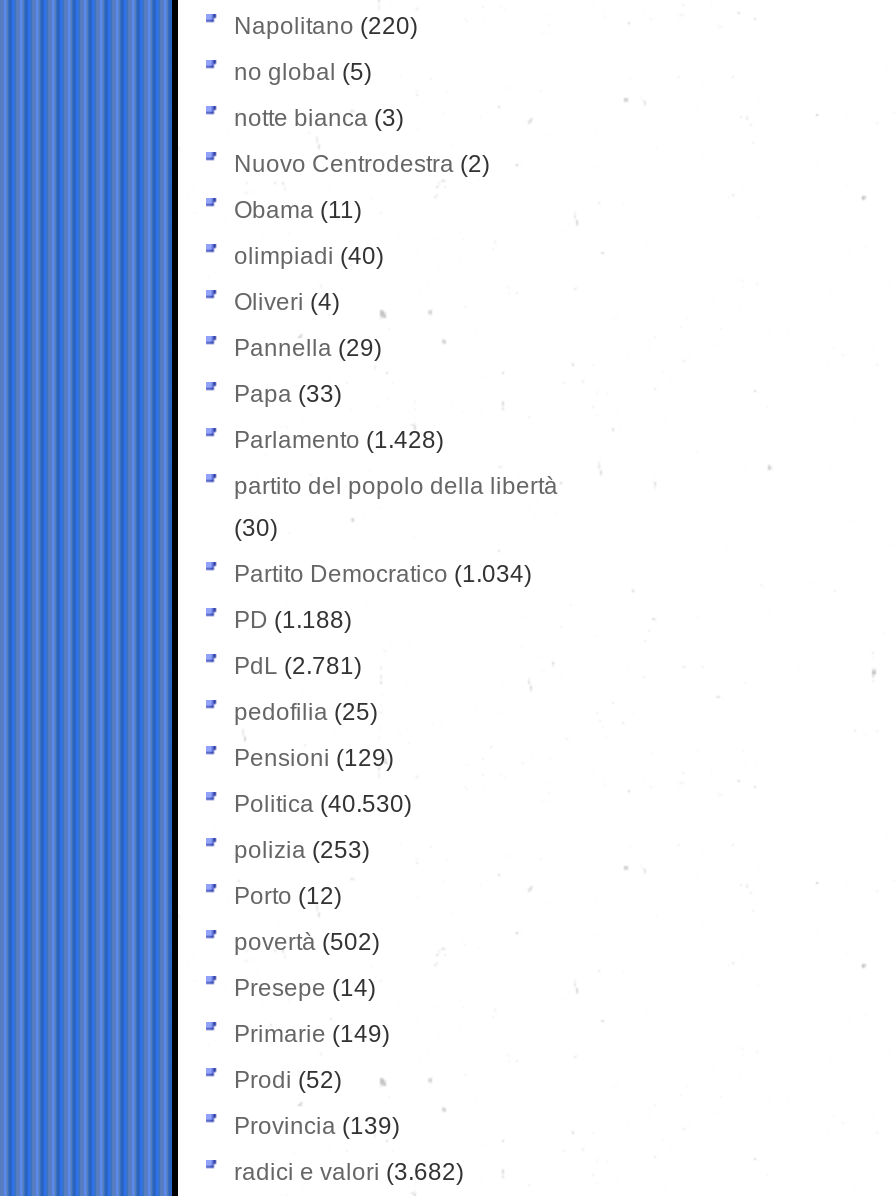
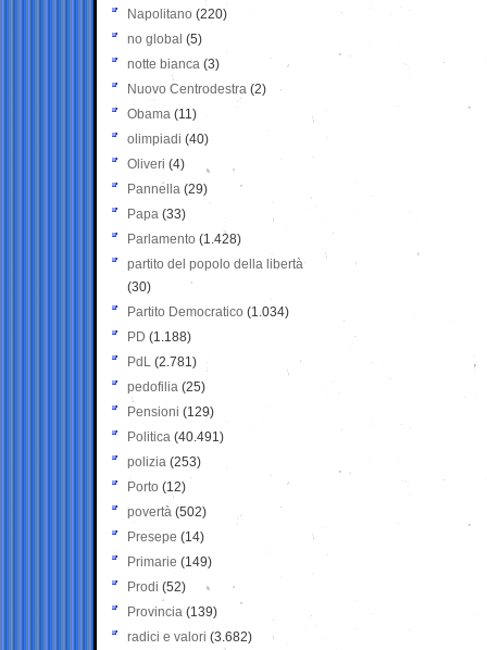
[234,790,412,818] Politica (40.530) -> [127,429,224,444] Politica (40.491)

